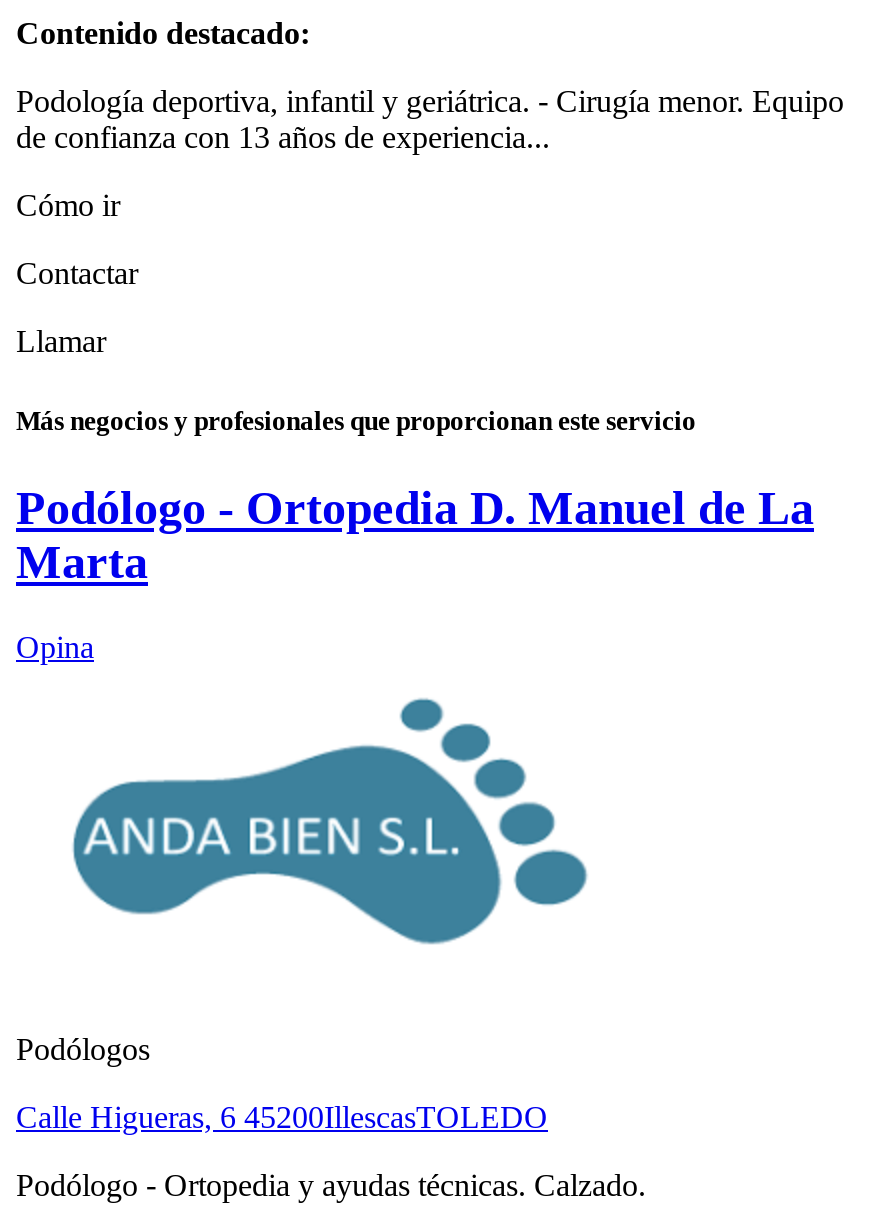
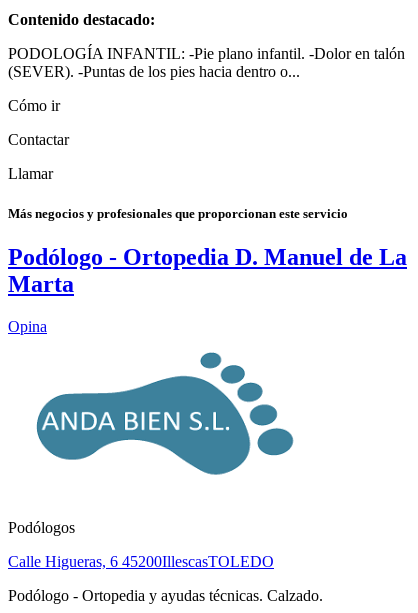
[16,85,844,155] Podología deportiva, infantil y geriátrica. - Cirugía menor. Equipo | de confianza con 13 años de experiencia... -> [8,45,405,80] PODOLOGÍA INFANTIL: -Pie plano infantil. -Dolor en talón | (SEVER). -Puntas de los pies hacia dentro o...

